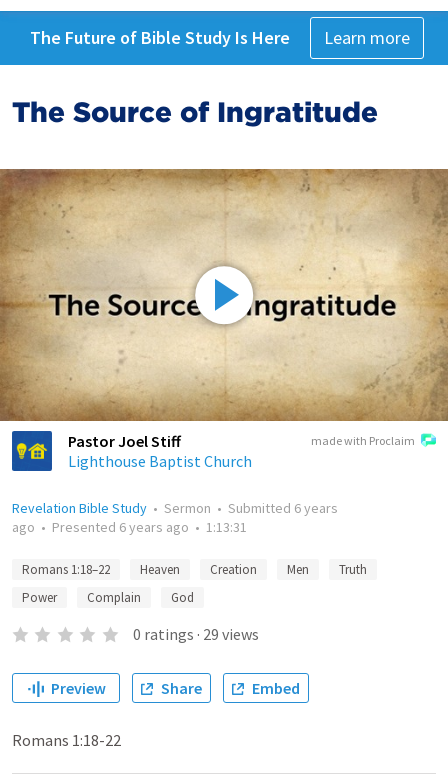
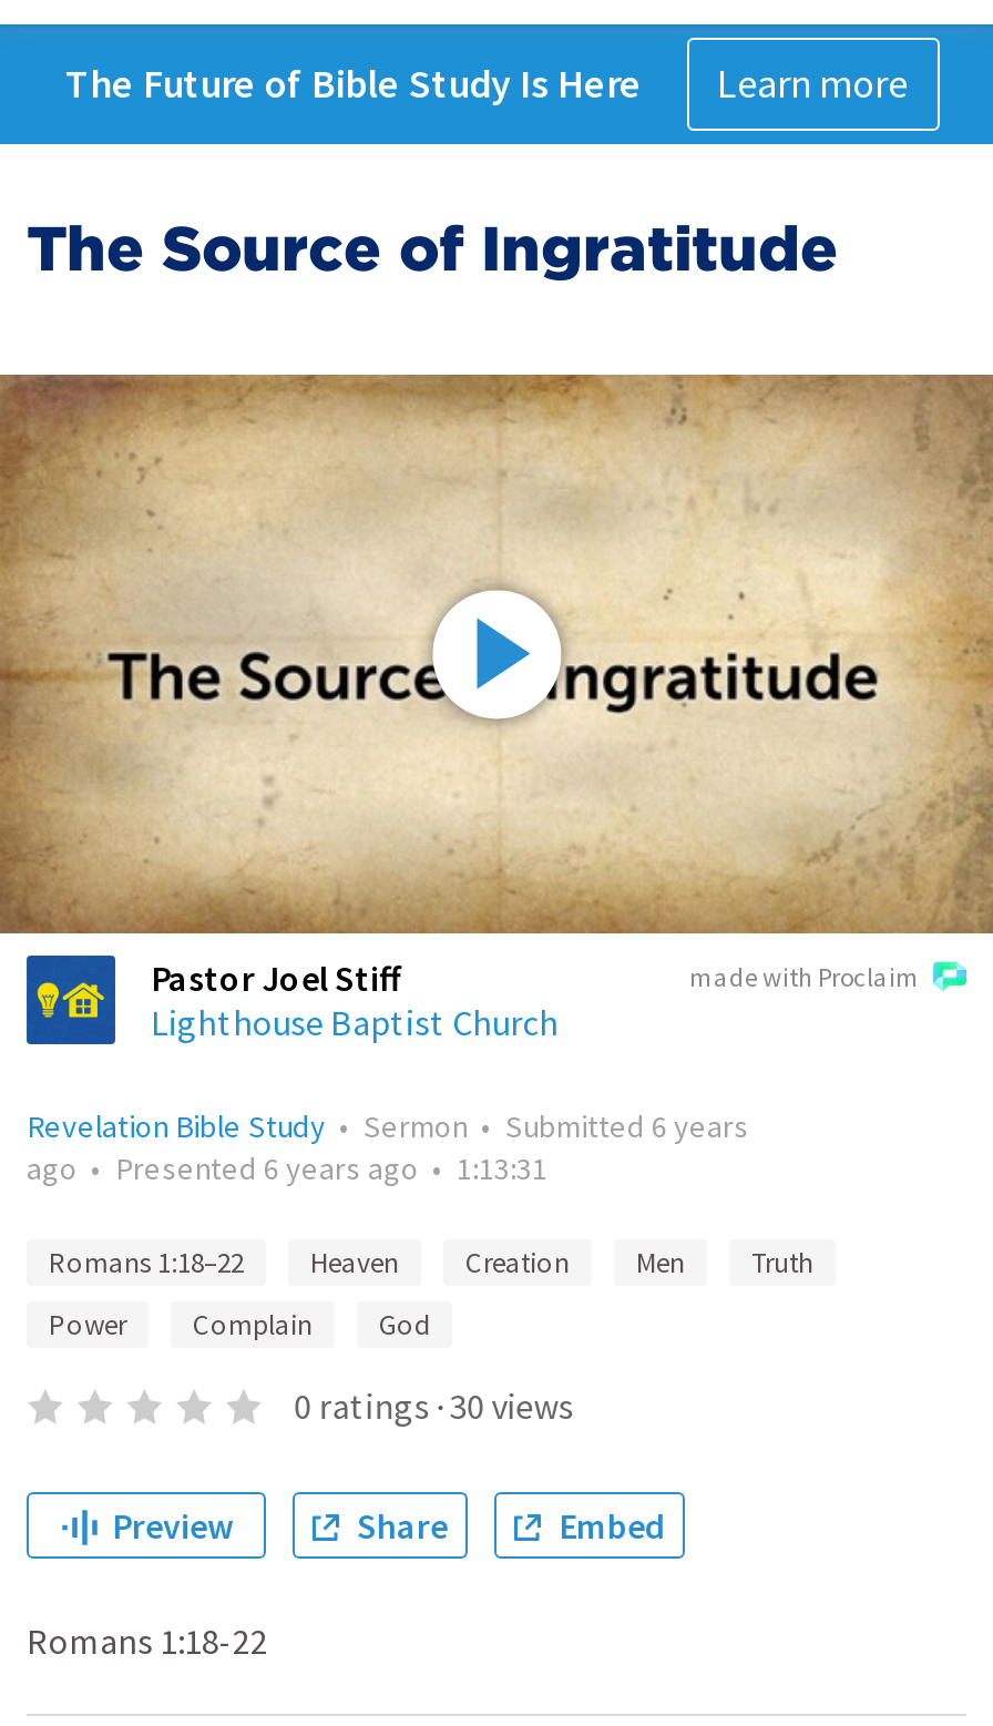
[133,624,259,644] 0 ratings · 29 views -> [294,1383,573,1428] 0 ratings · 30 views

